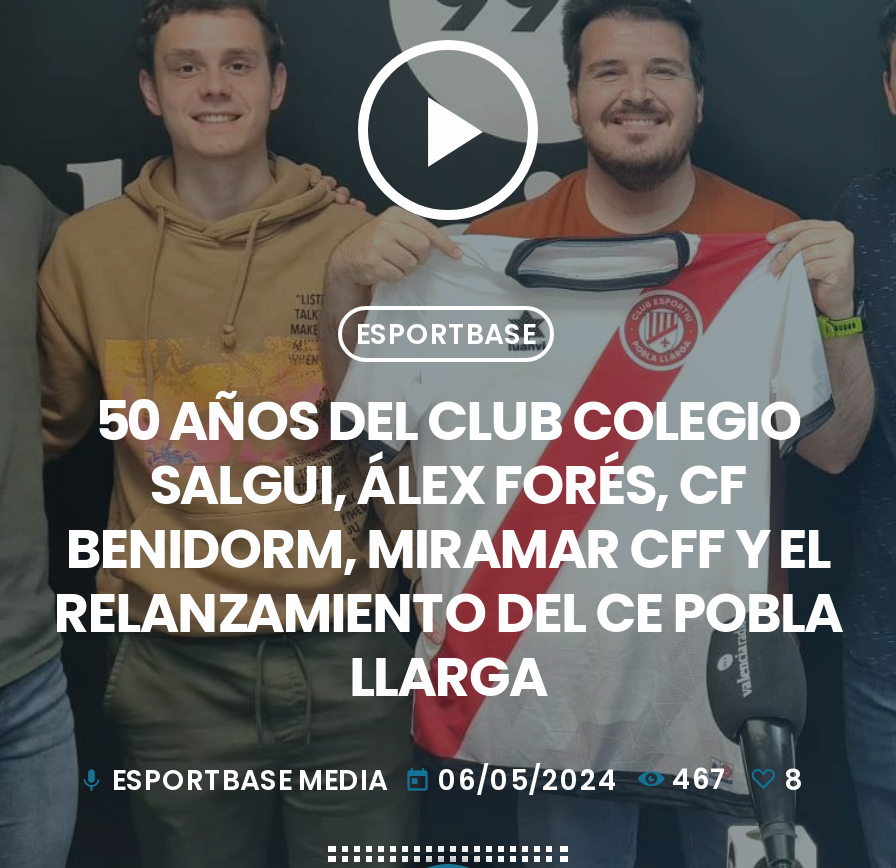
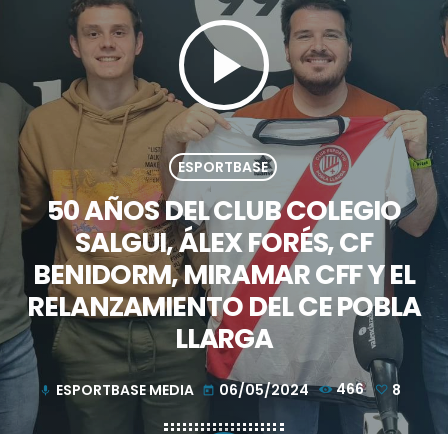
[672,760,734,800] 467 -> [336,380,367,400] 466

